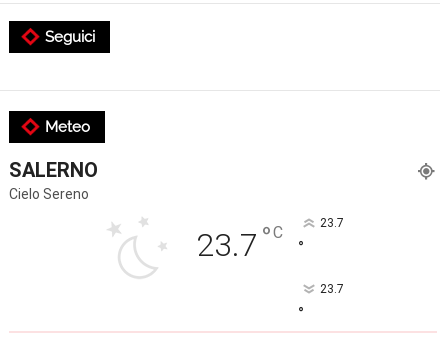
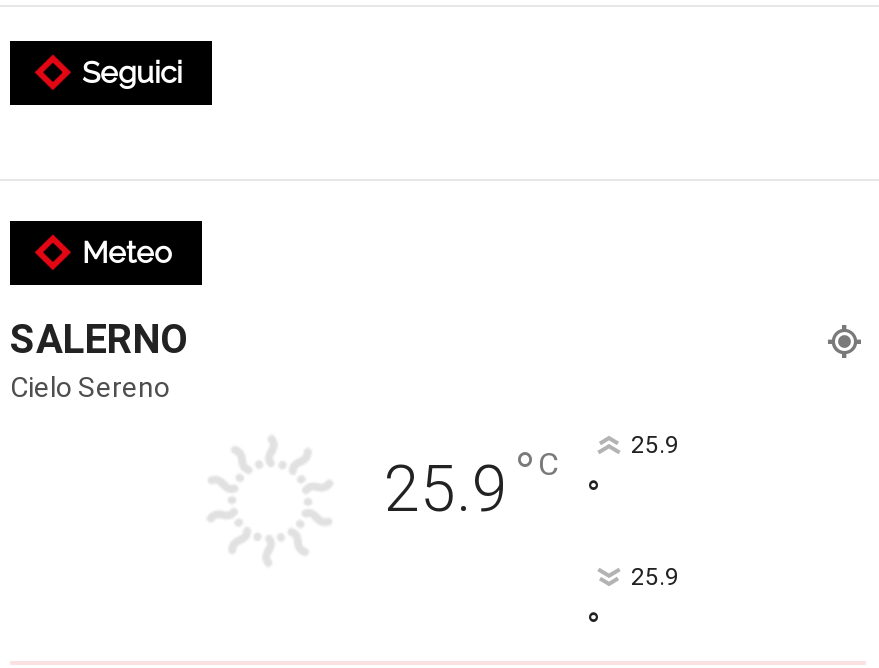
[196,220,283,264] 23.7 ° C -> [384,438,558,526] 25.9 ° C
[319,216,343,230] 23.7 -> [631,430,679,458] 25.9
[319,282,343,296] 23.7 -> [631,562,679,590] 25.9

